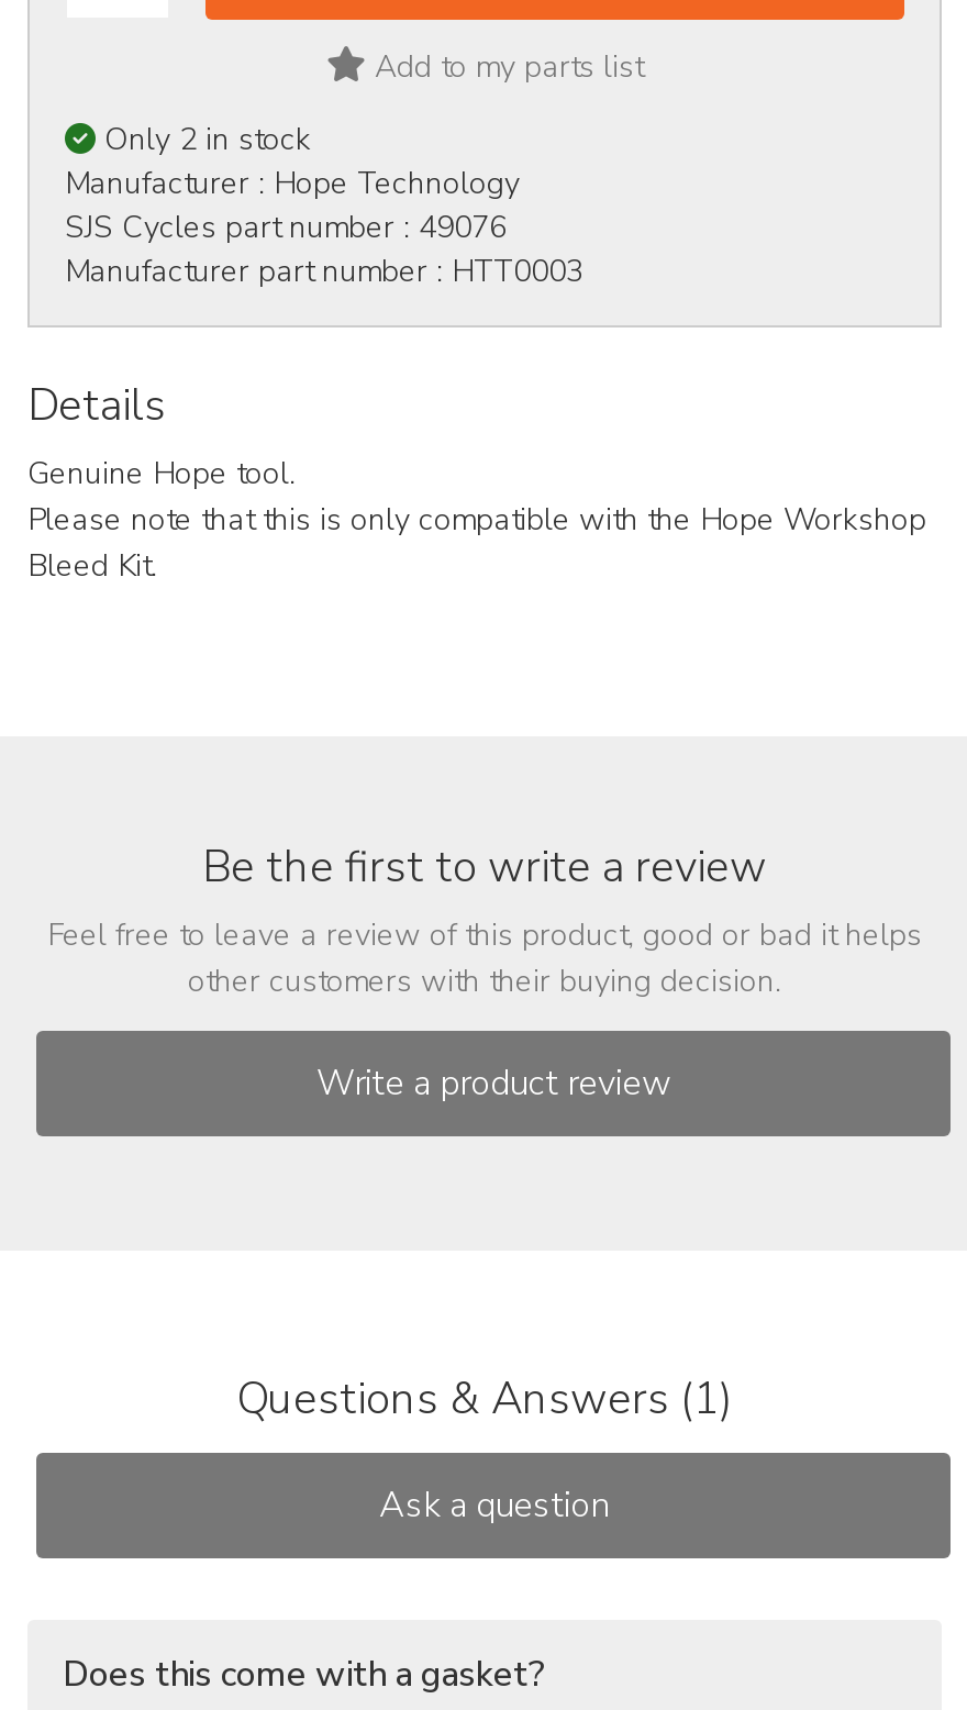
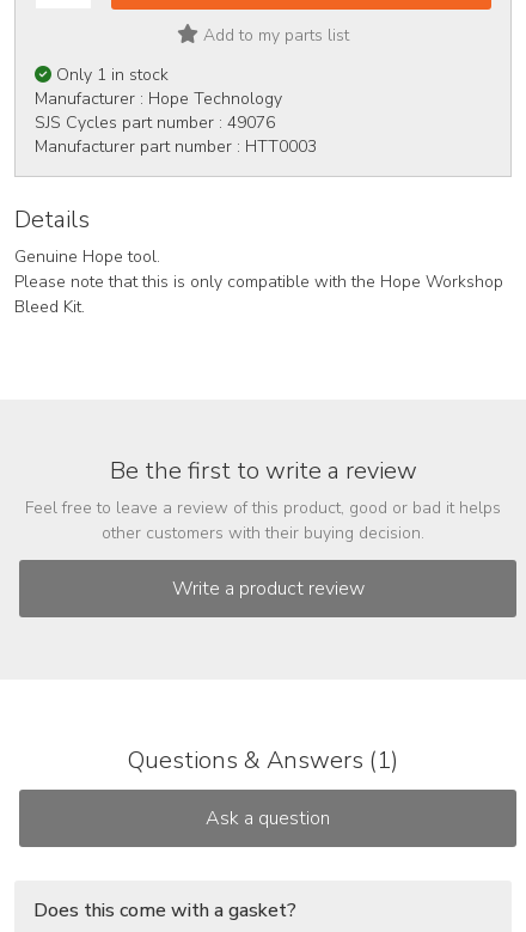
[104,119,311,160] Only 2 in stock -> [56,63,169,86] Only 1 in stock

